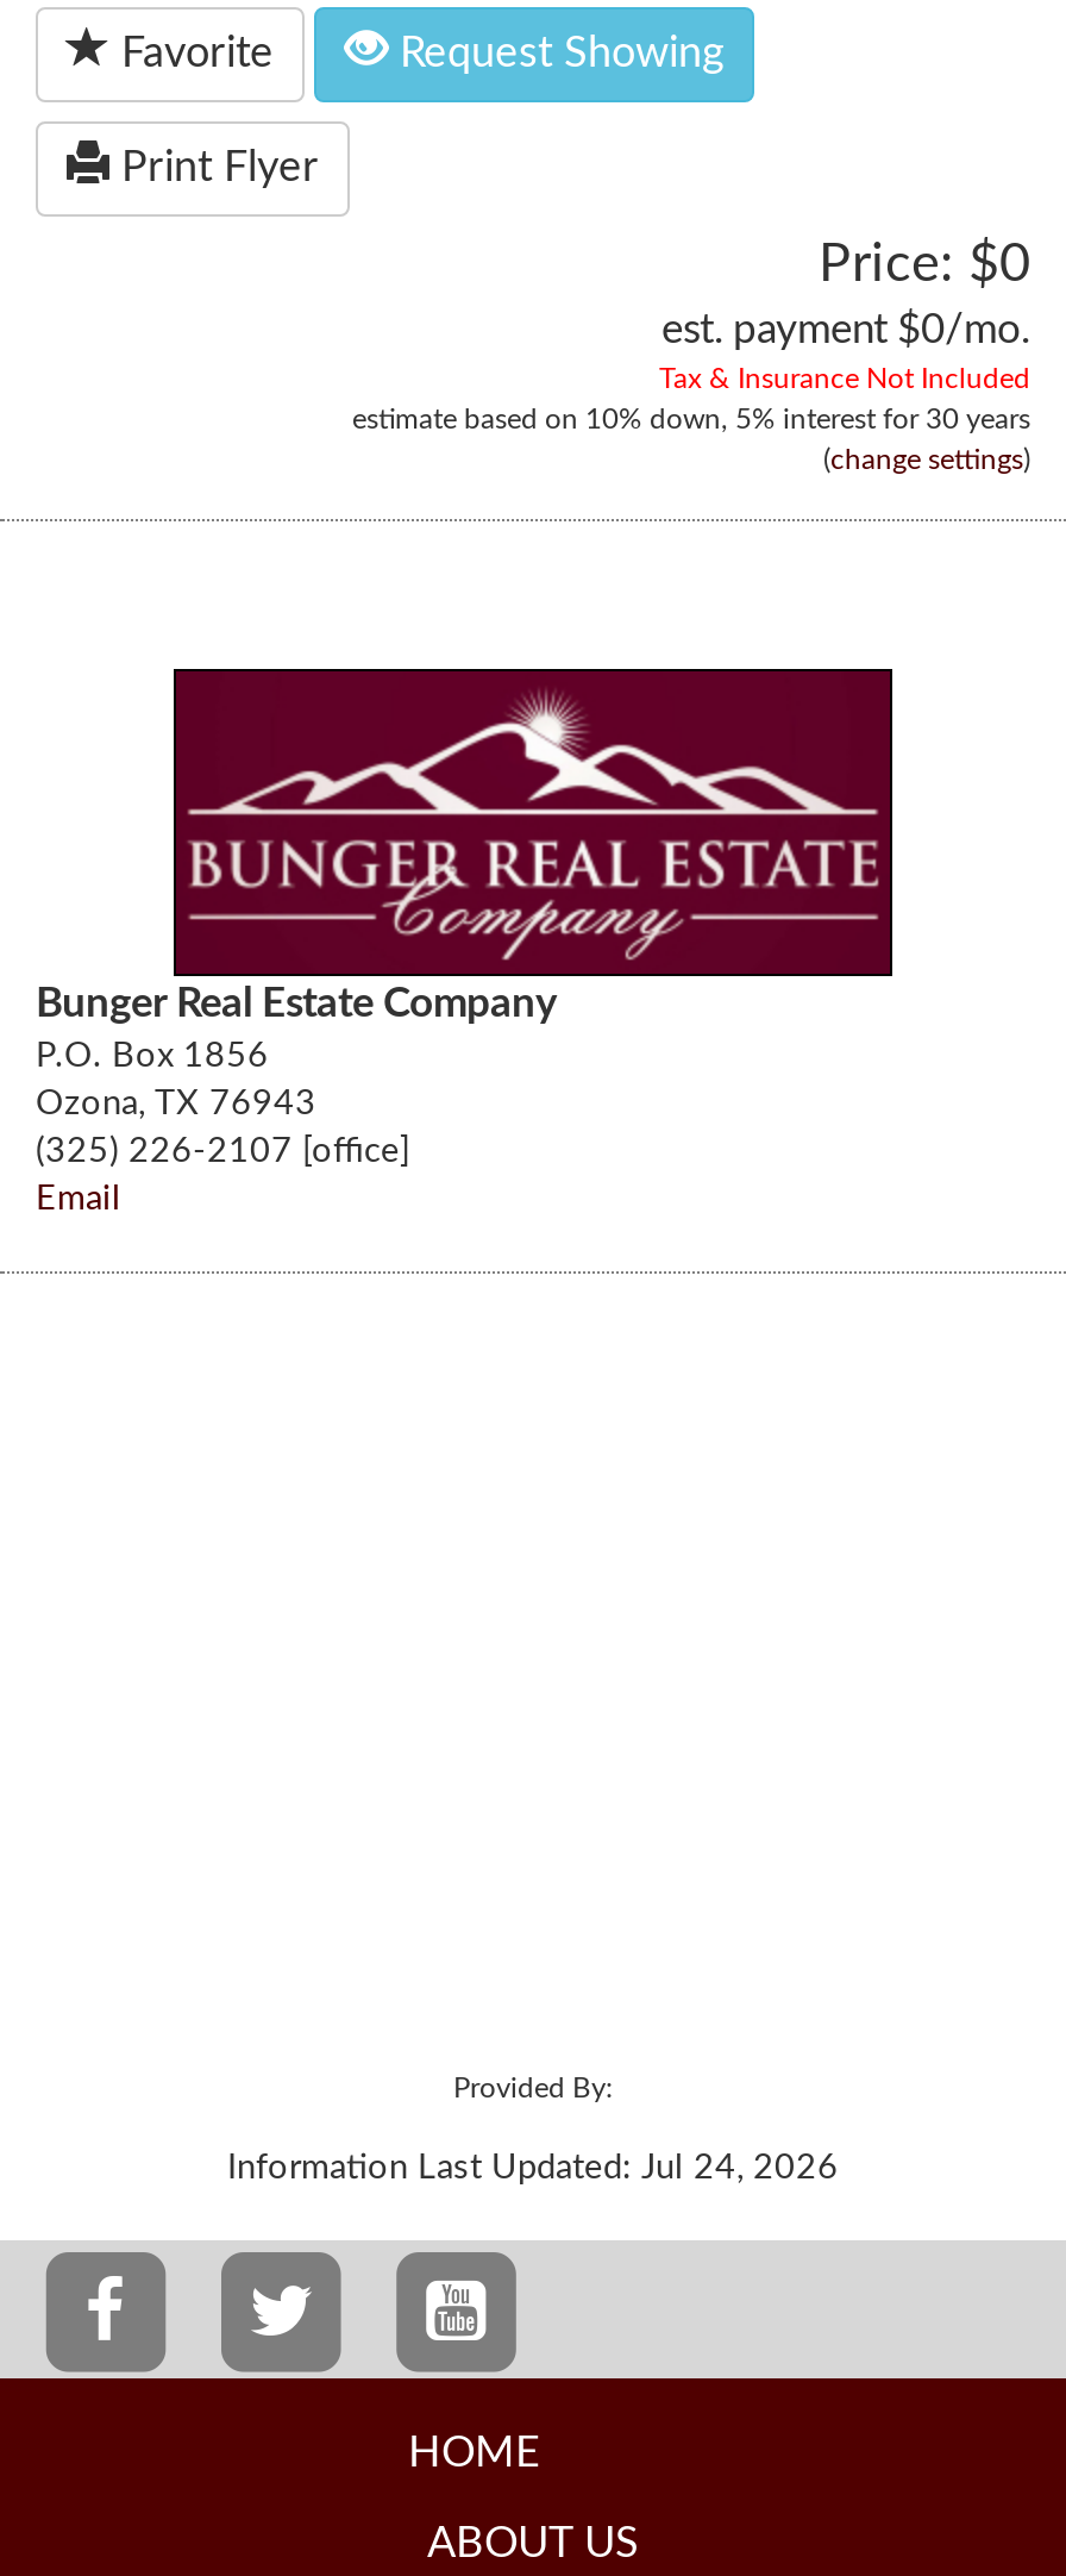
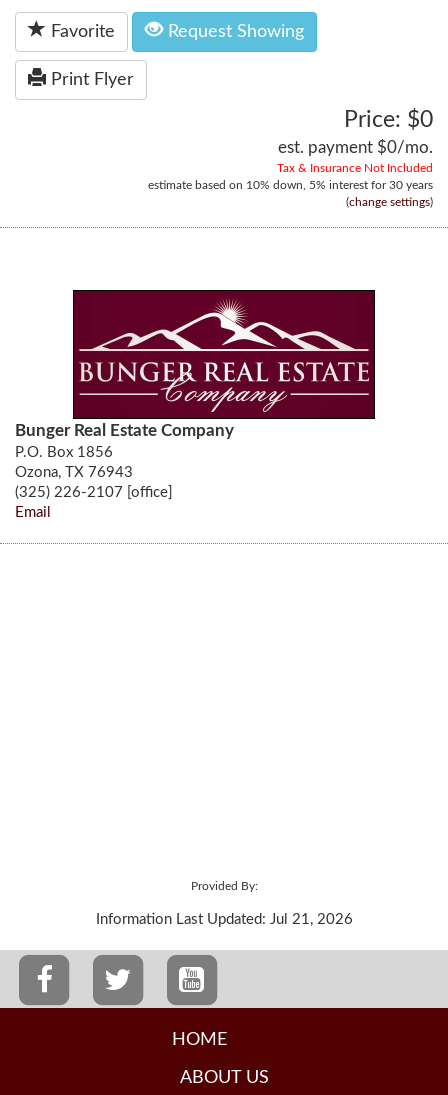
[227,2150,839,2186] Information Last Updated: Jul 24, 2026 -> [95,912,352,927] Information Last Updated: Jul 21, 2026

